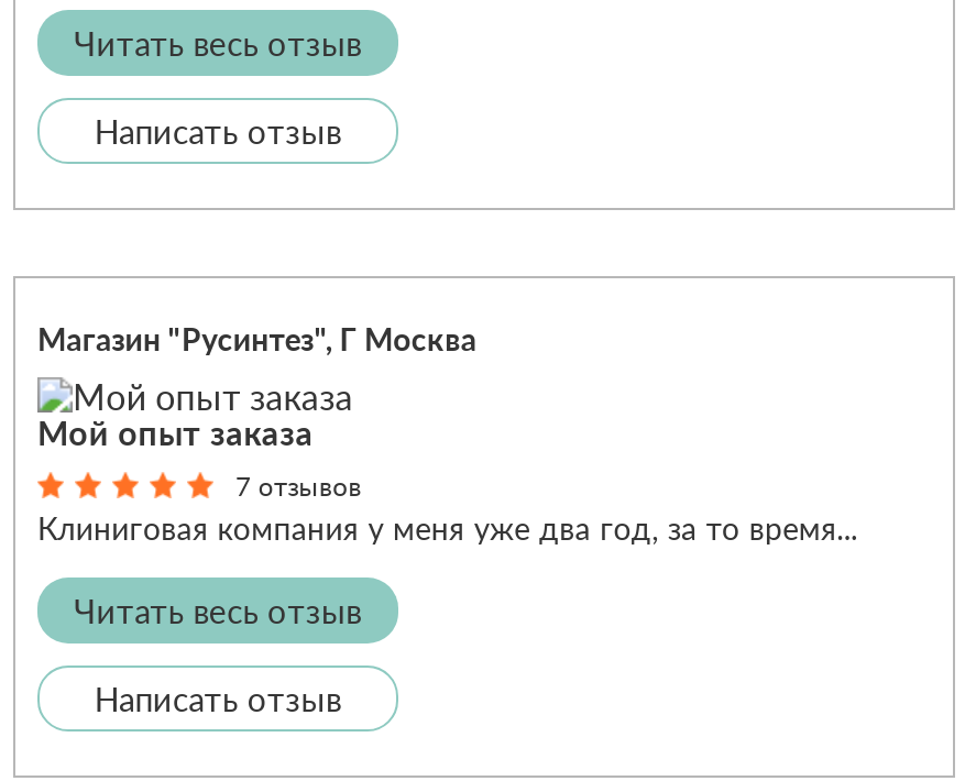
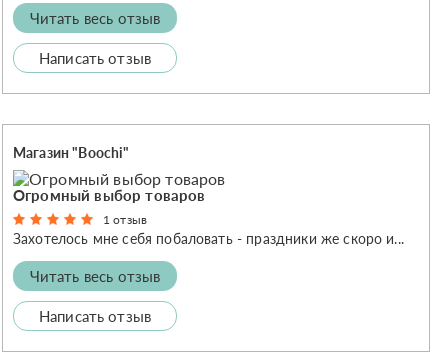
[37,320,476,358] Магазин "Русинтез", Г Москва -> [13,144,130,161] Магазин "Boochi"
[37,413,857,547] Мой опыт заказа | 7 отзывов | Клиниговая компания у меня уже два год, за то время... -> [13,186,404,247] Огромный выбор товаров | 1 отзыв | Захотелось мне себя побаловать - праздники же скоро и...

